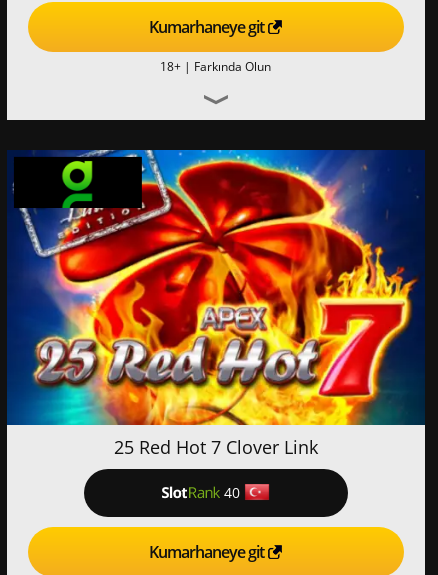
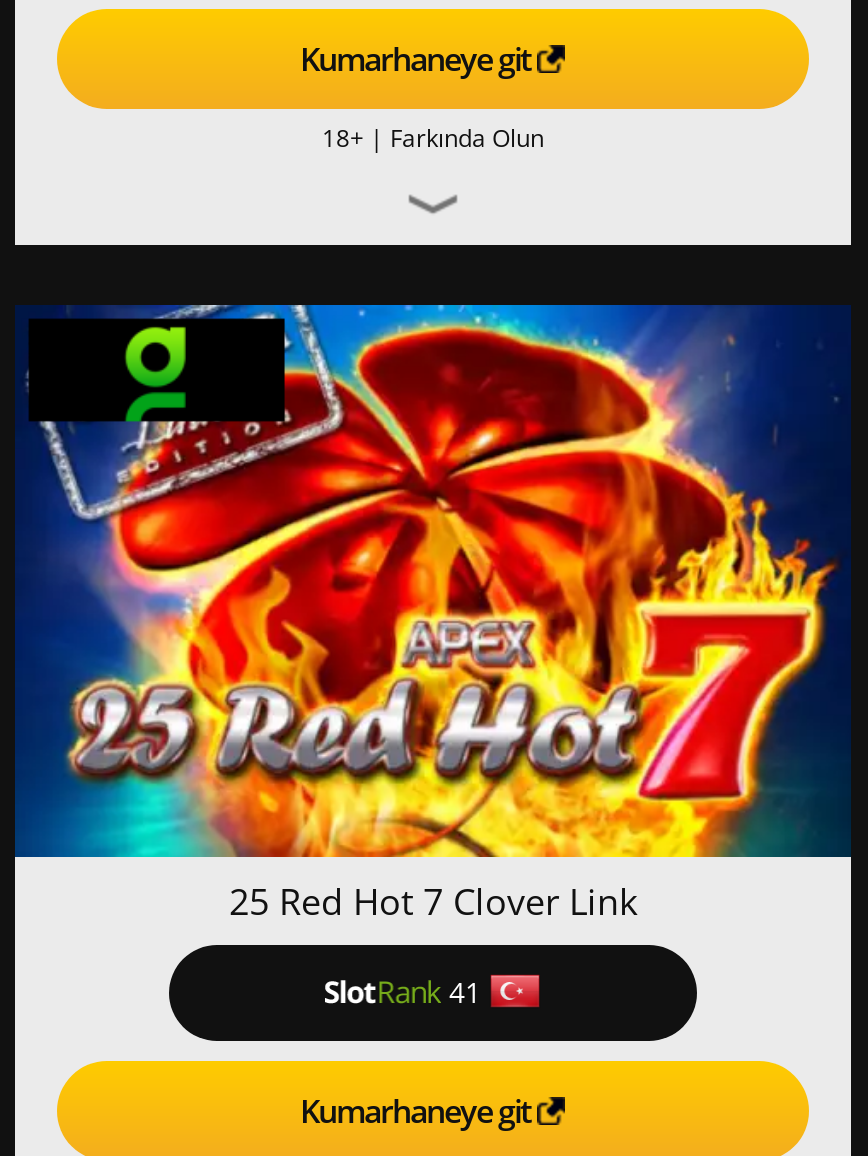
[220,483,244,502] 40 -> [441,972,489,1010] 41

